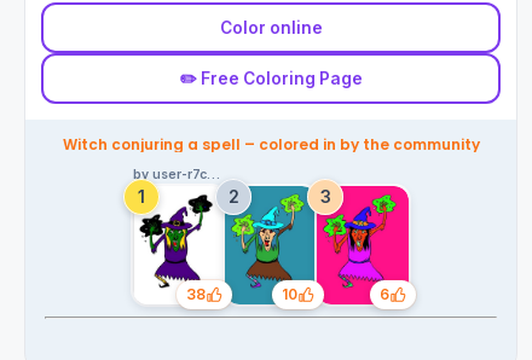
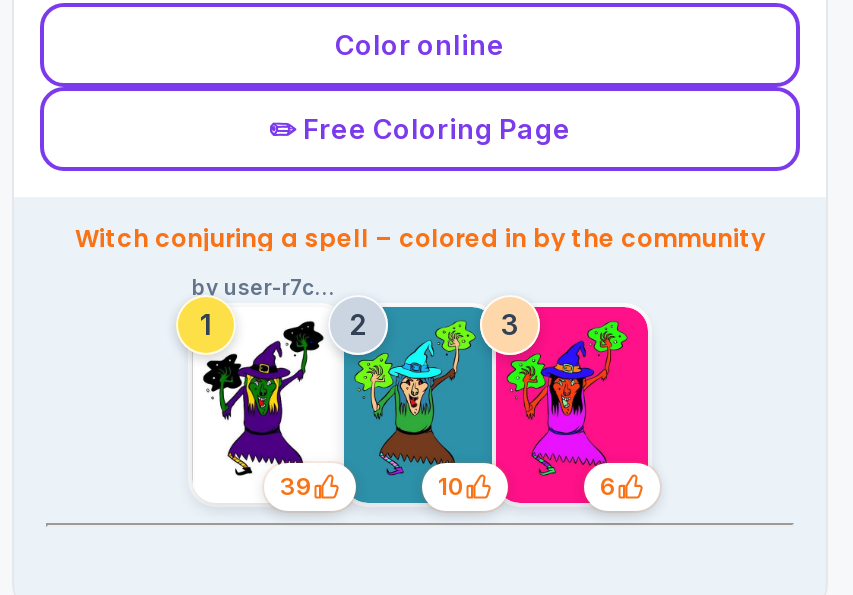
[186,285,206,303] 38 -> [280,470,312,500] 39

